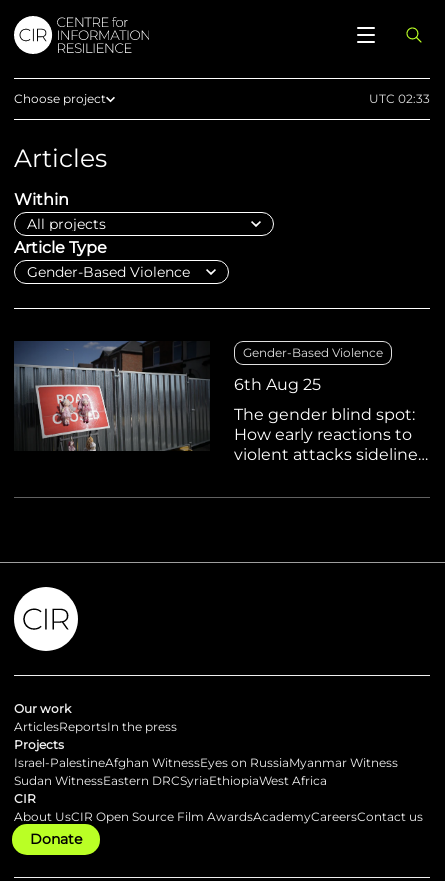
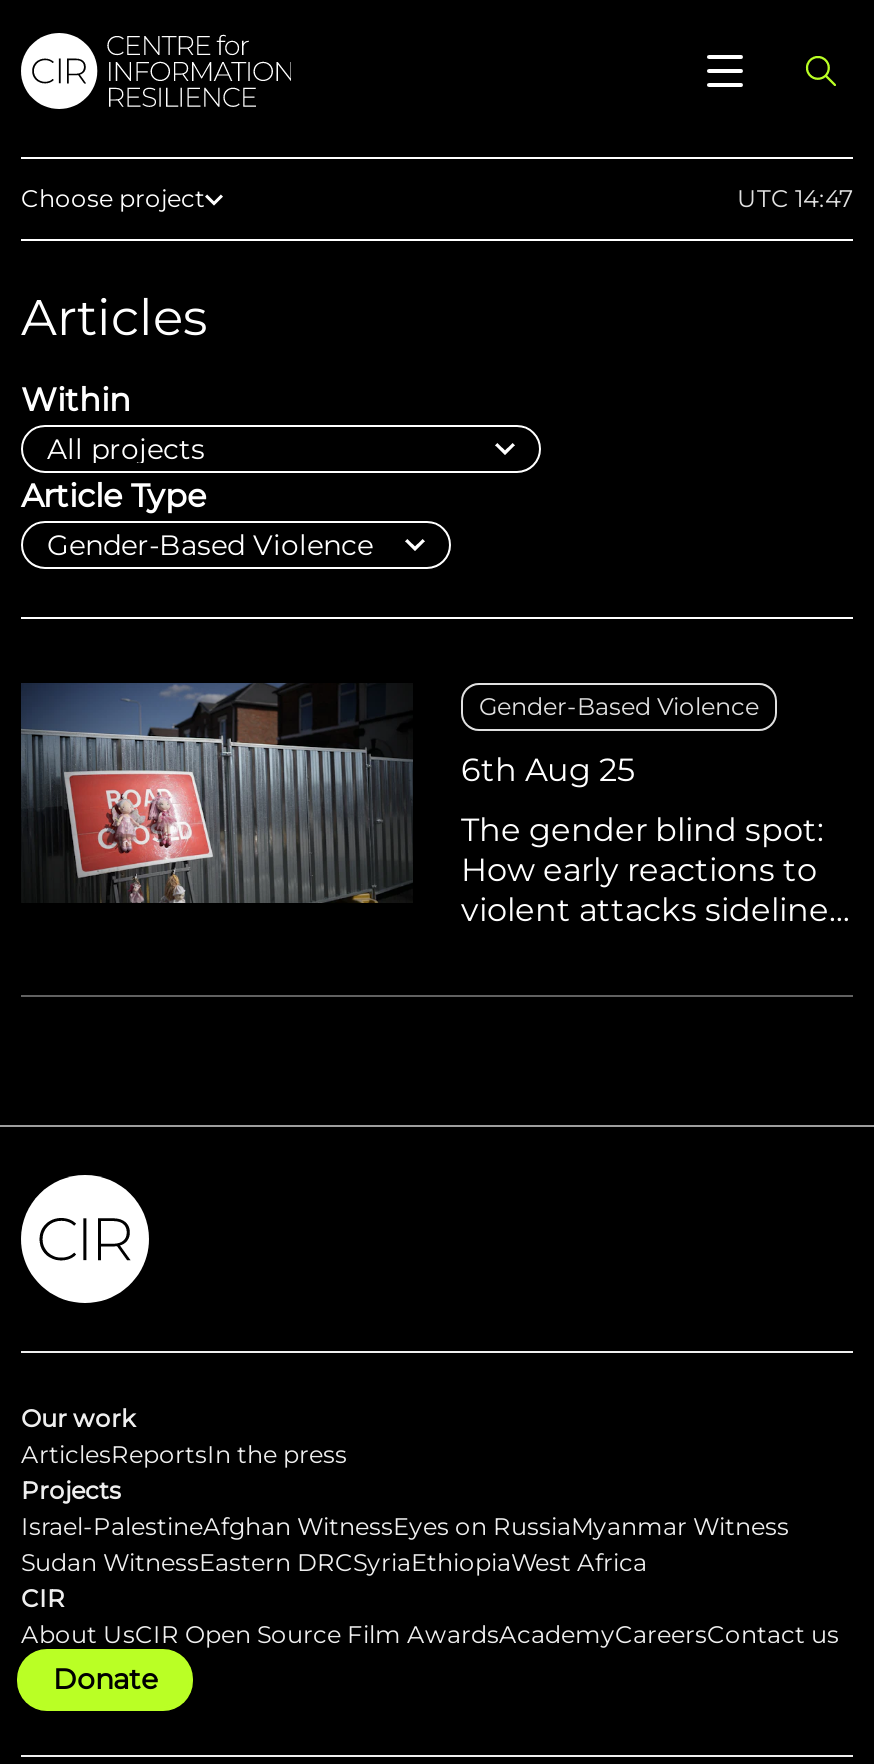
[369,91,430,106] UTC 02:33 -> [737,183,853,213] UTC 14:47

